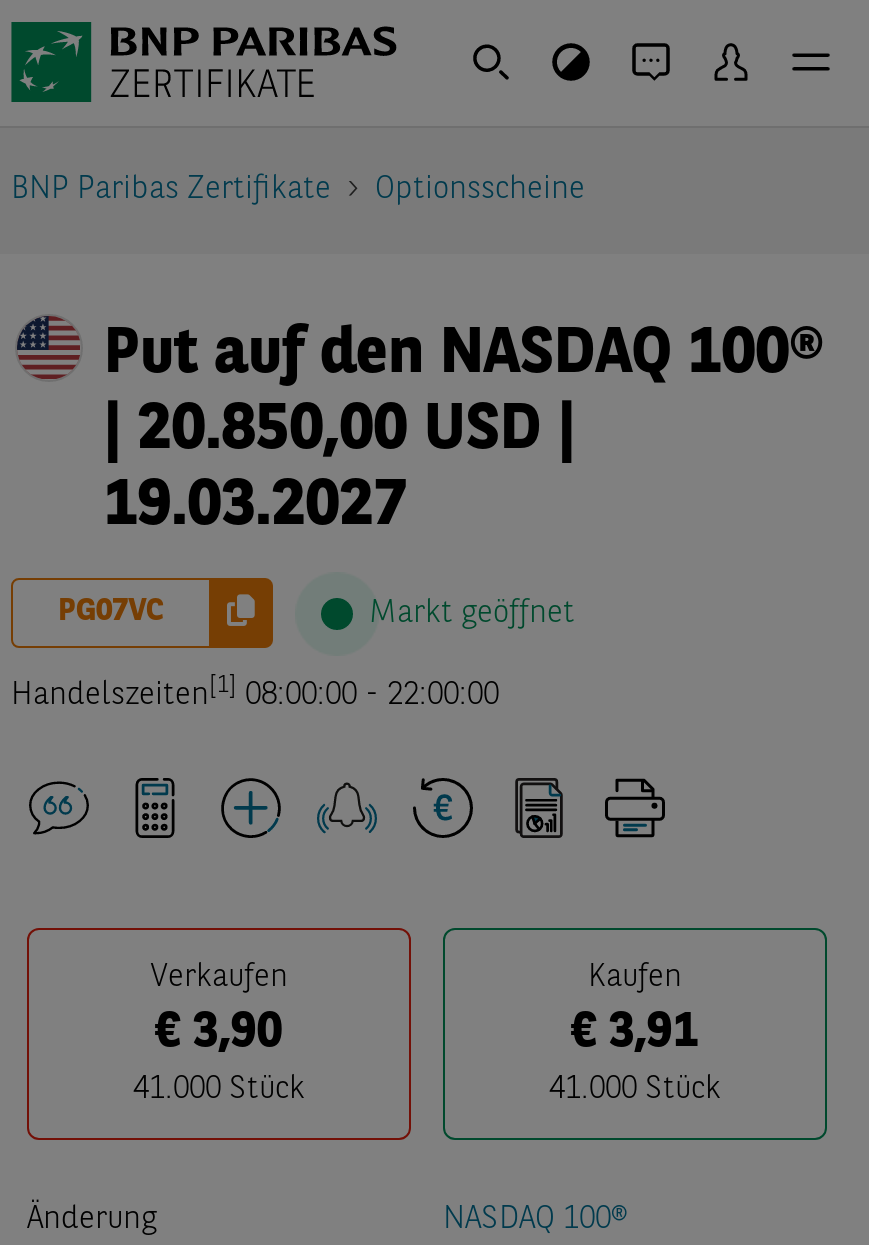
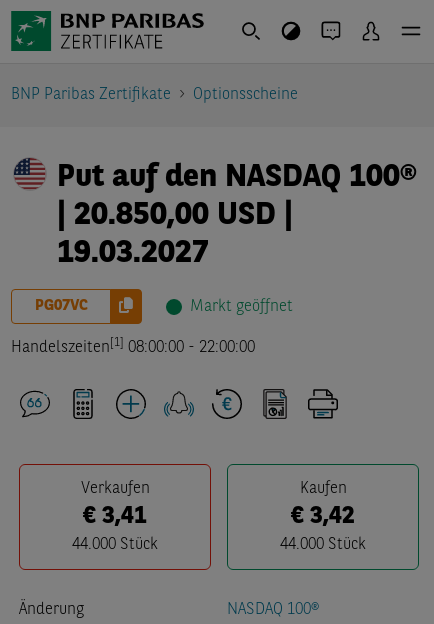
[155,1010,283,1058] € 3,90 -> [83,505,147,529] € 3,41
[571,1010,699,1058] € 3,91 -> [291,505,355,529] € 3,42
[133,1074,305,1106] 41.000 Stück -> [72,537,158,553] 44.000 Stück
[549,1074,721,1106] 41.000 Stück -> [280,537,366,553] 44.000 Stück

